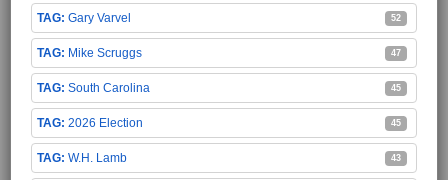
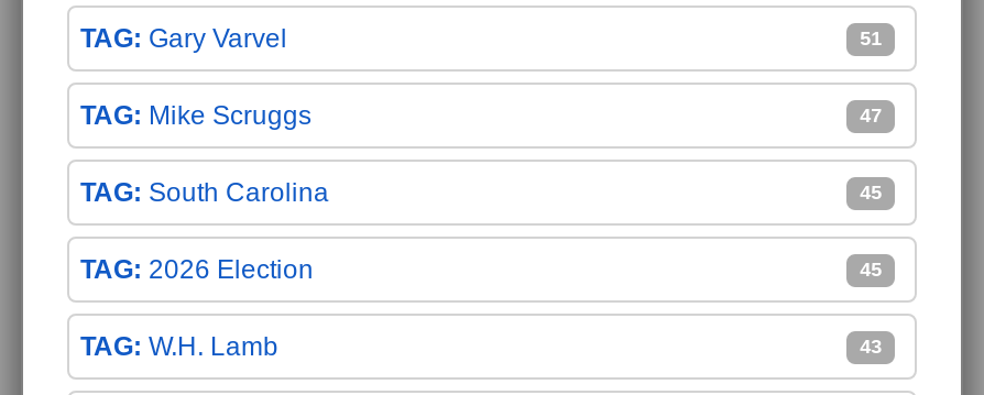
[391,13,401,23] 52 -> [860,28,882,50] 51

